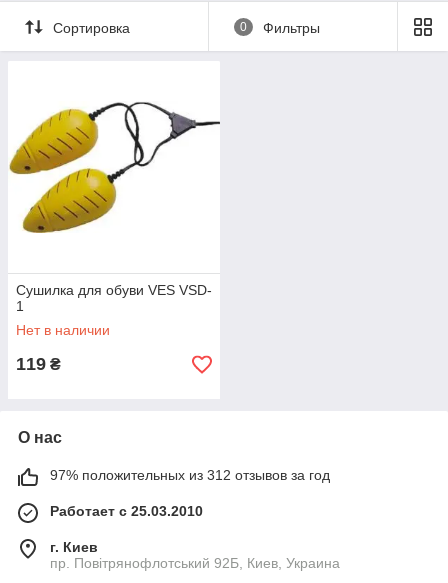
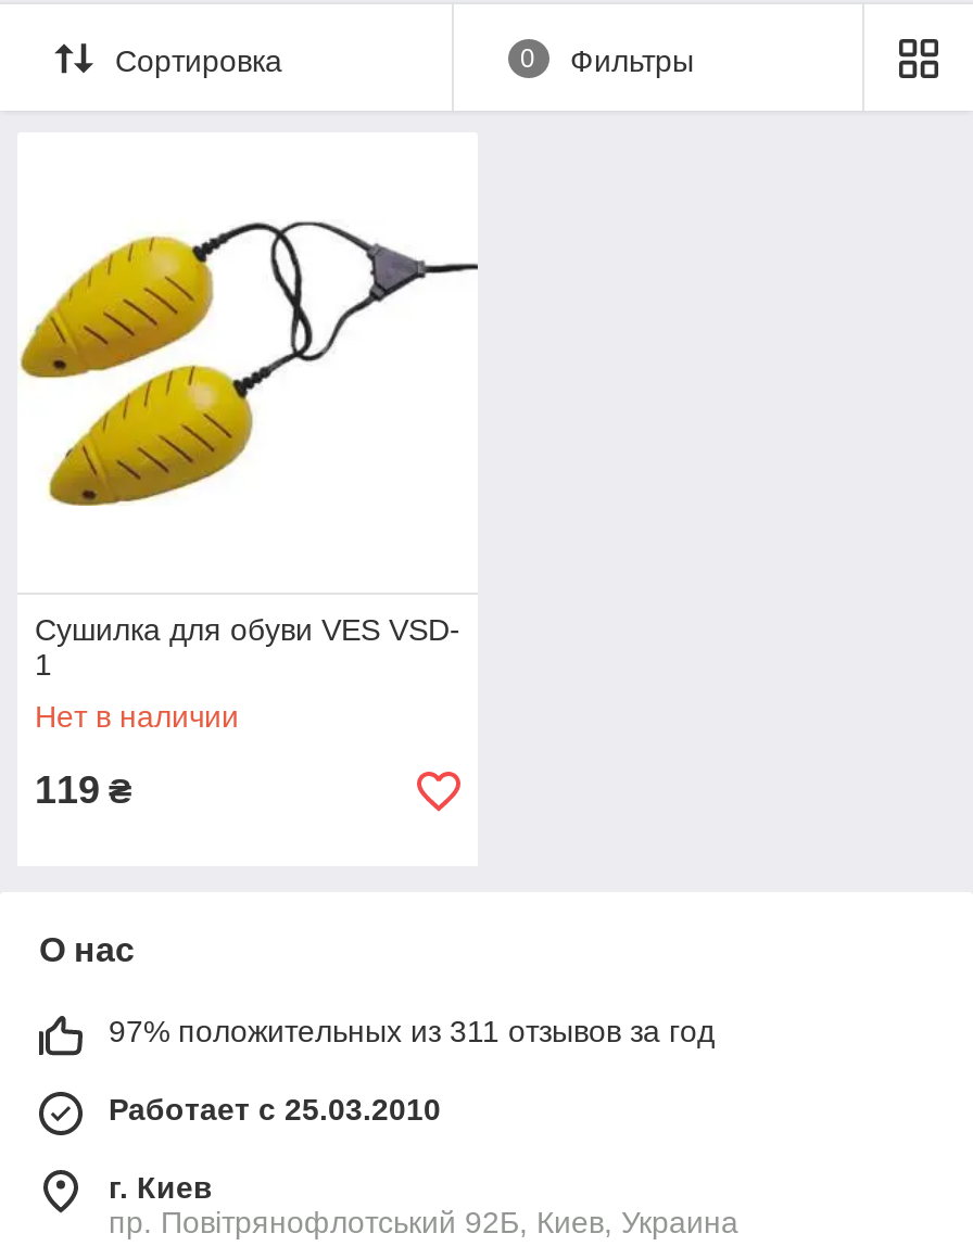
[50,467,330,483] 97% положительных из 312 отзывов за год -> [109,1014,715,1048] 97% положительных из 311 отзывов за год

